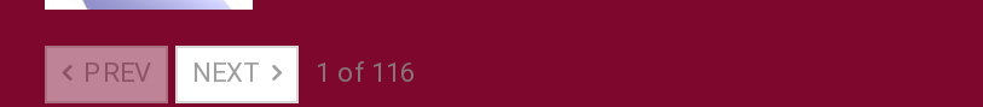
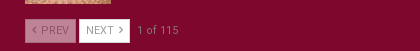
[76,57,415,88] PREV NEXT 1 of 116 -> [38,24,178,37] PREV NEXT 1 of 115

